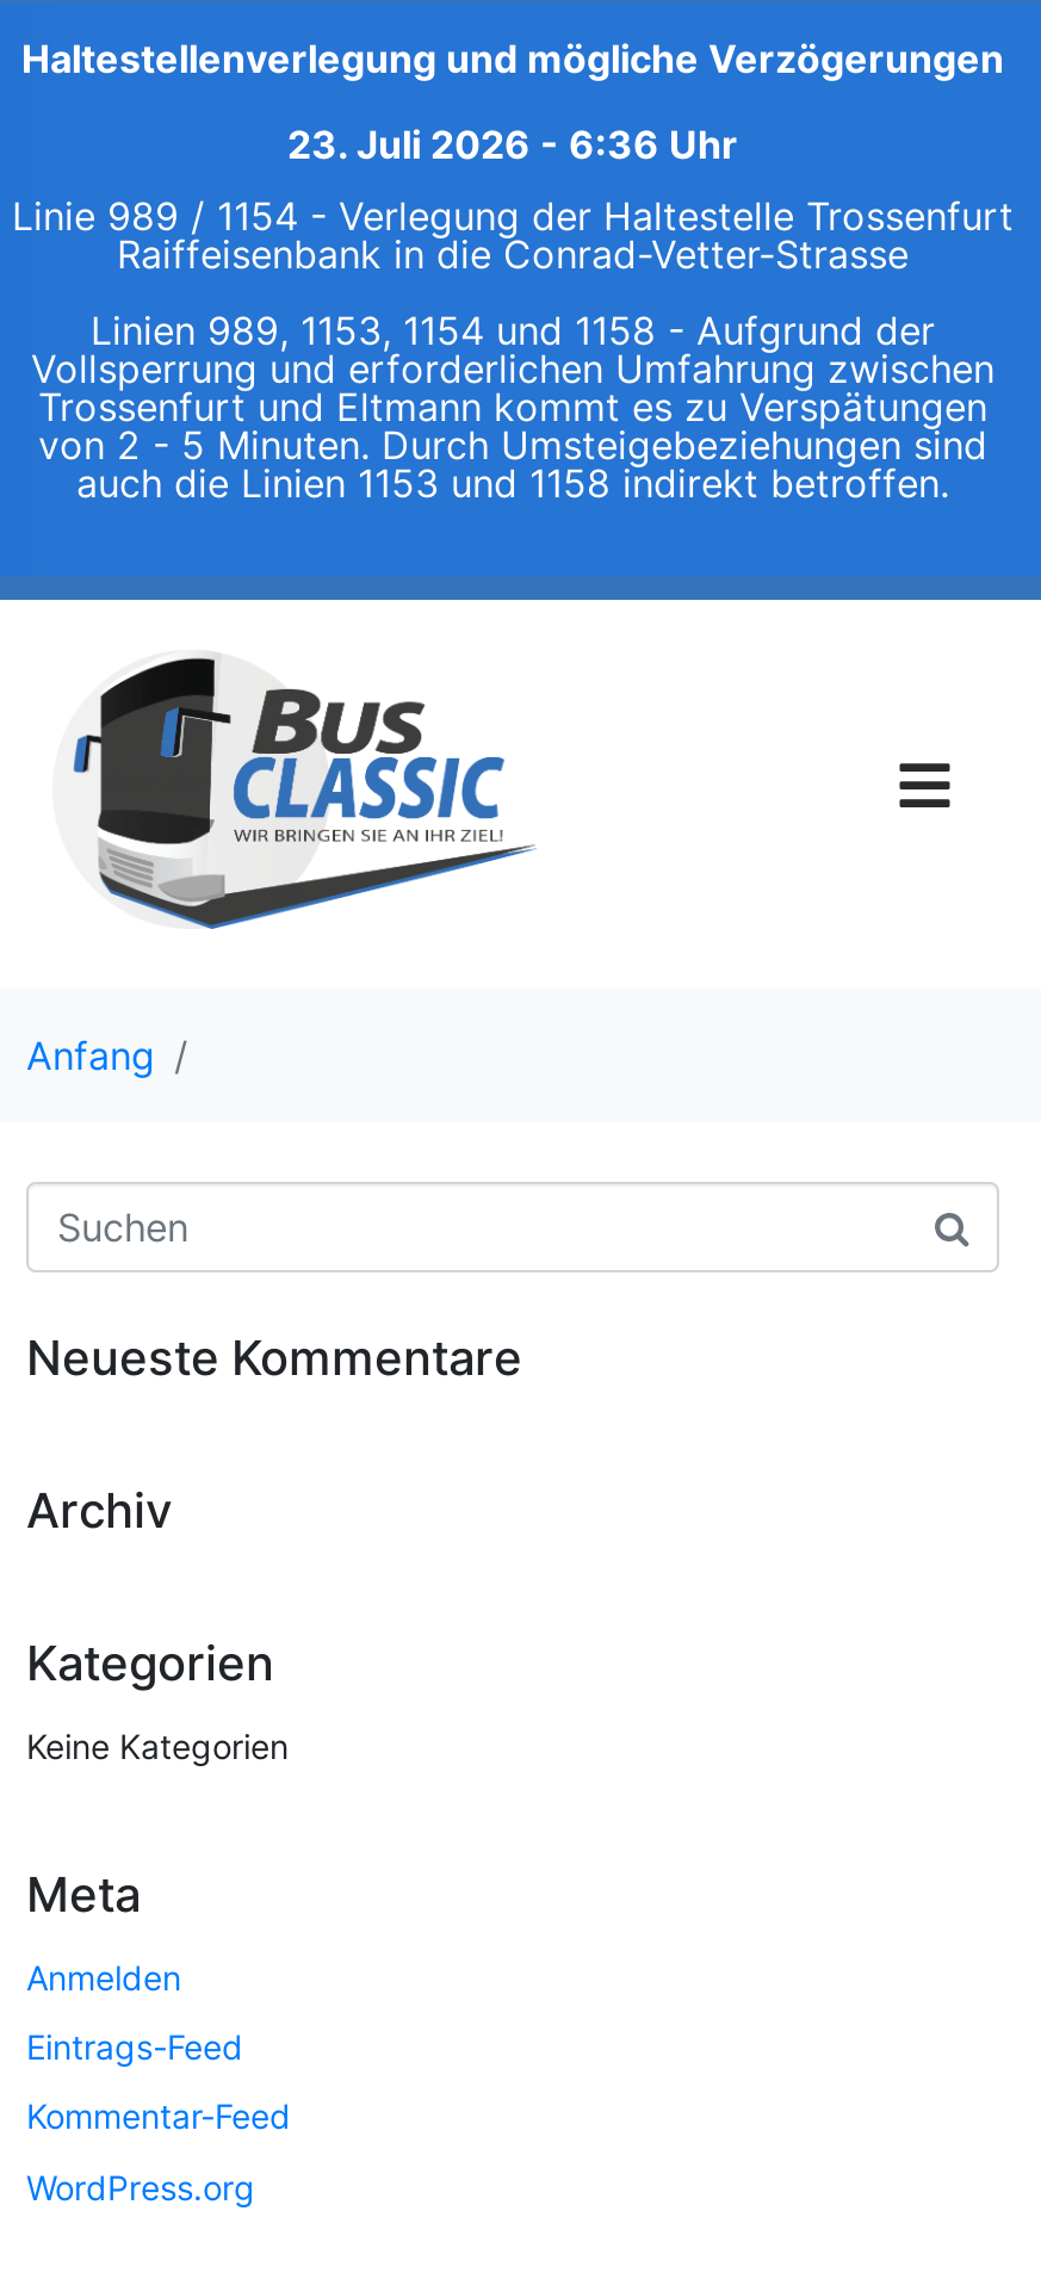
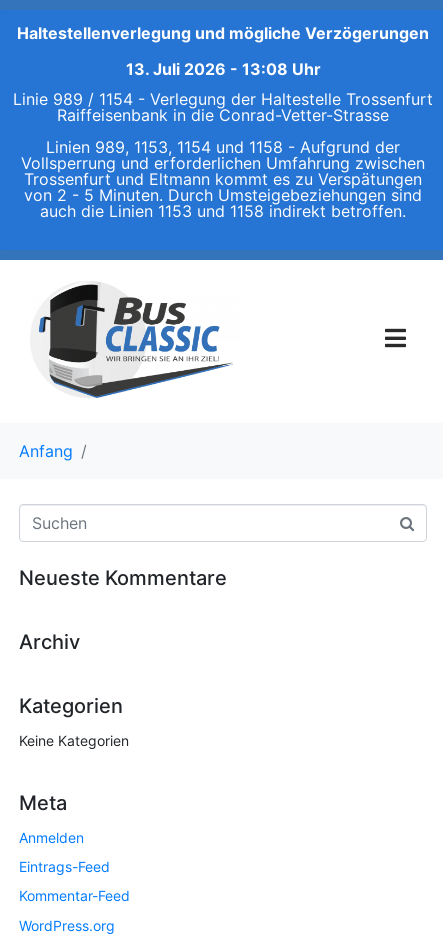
[287,120,738,168] 23. Juli 2026 - 6:36 Uhr -> [125,59,320,79] 13. Juli 2026 - 13:08 Uhr

